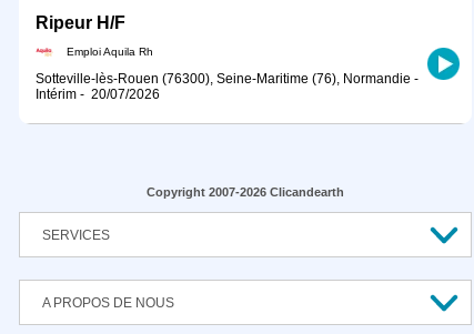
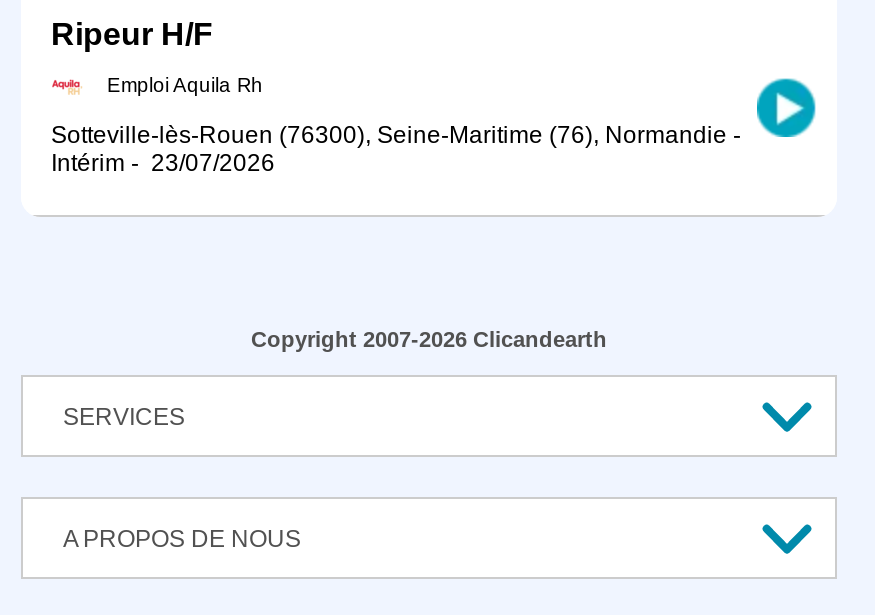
[36,87,160,102] Intérim - 20/07/2026 -> [51,149,275,177] Intérim - 23/07/2026

